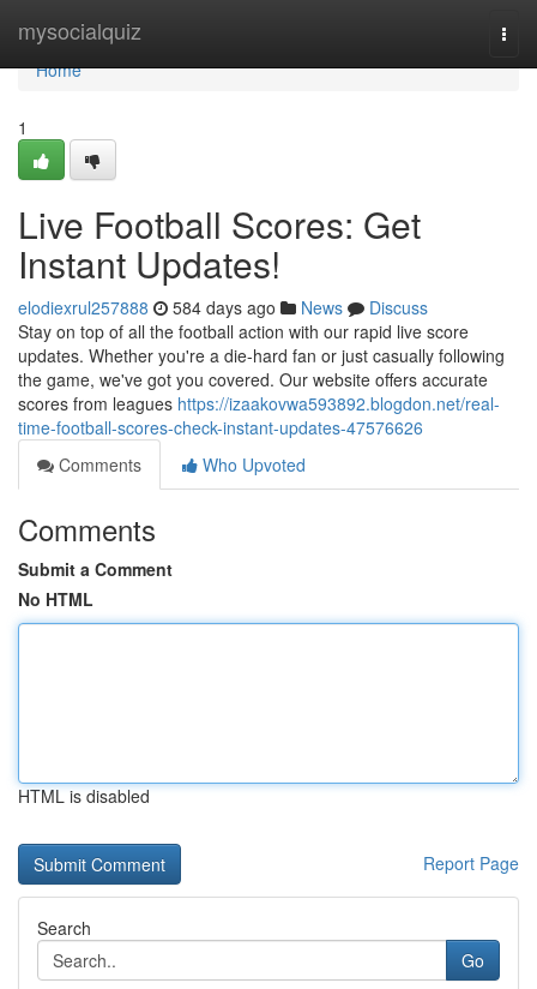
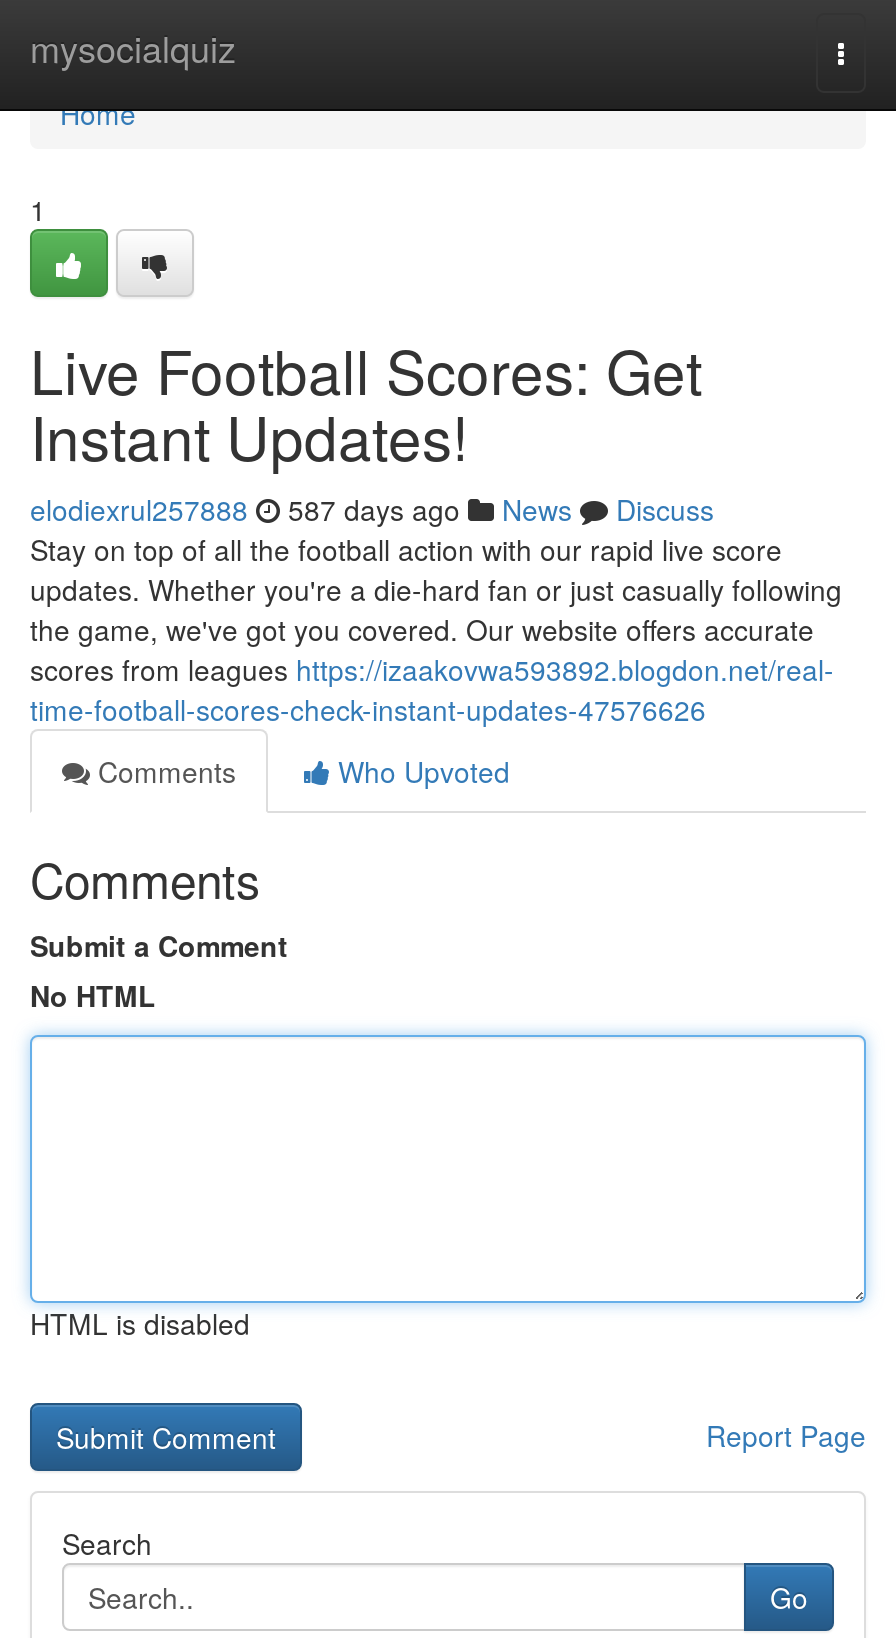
[18,295,428,319] elodiexrul257888 584 days ago News Discuss -> [30,489,714,529] elodiexrul257888 587 days ago News Discuss

